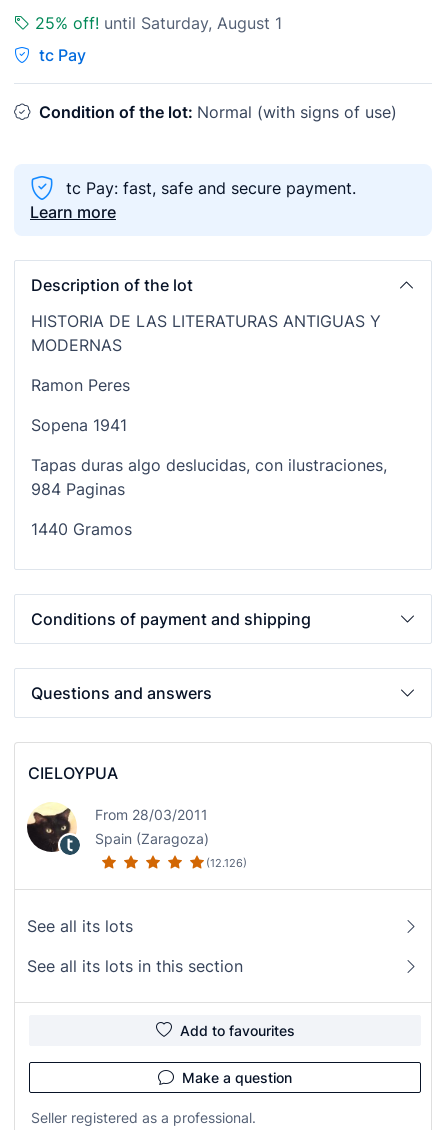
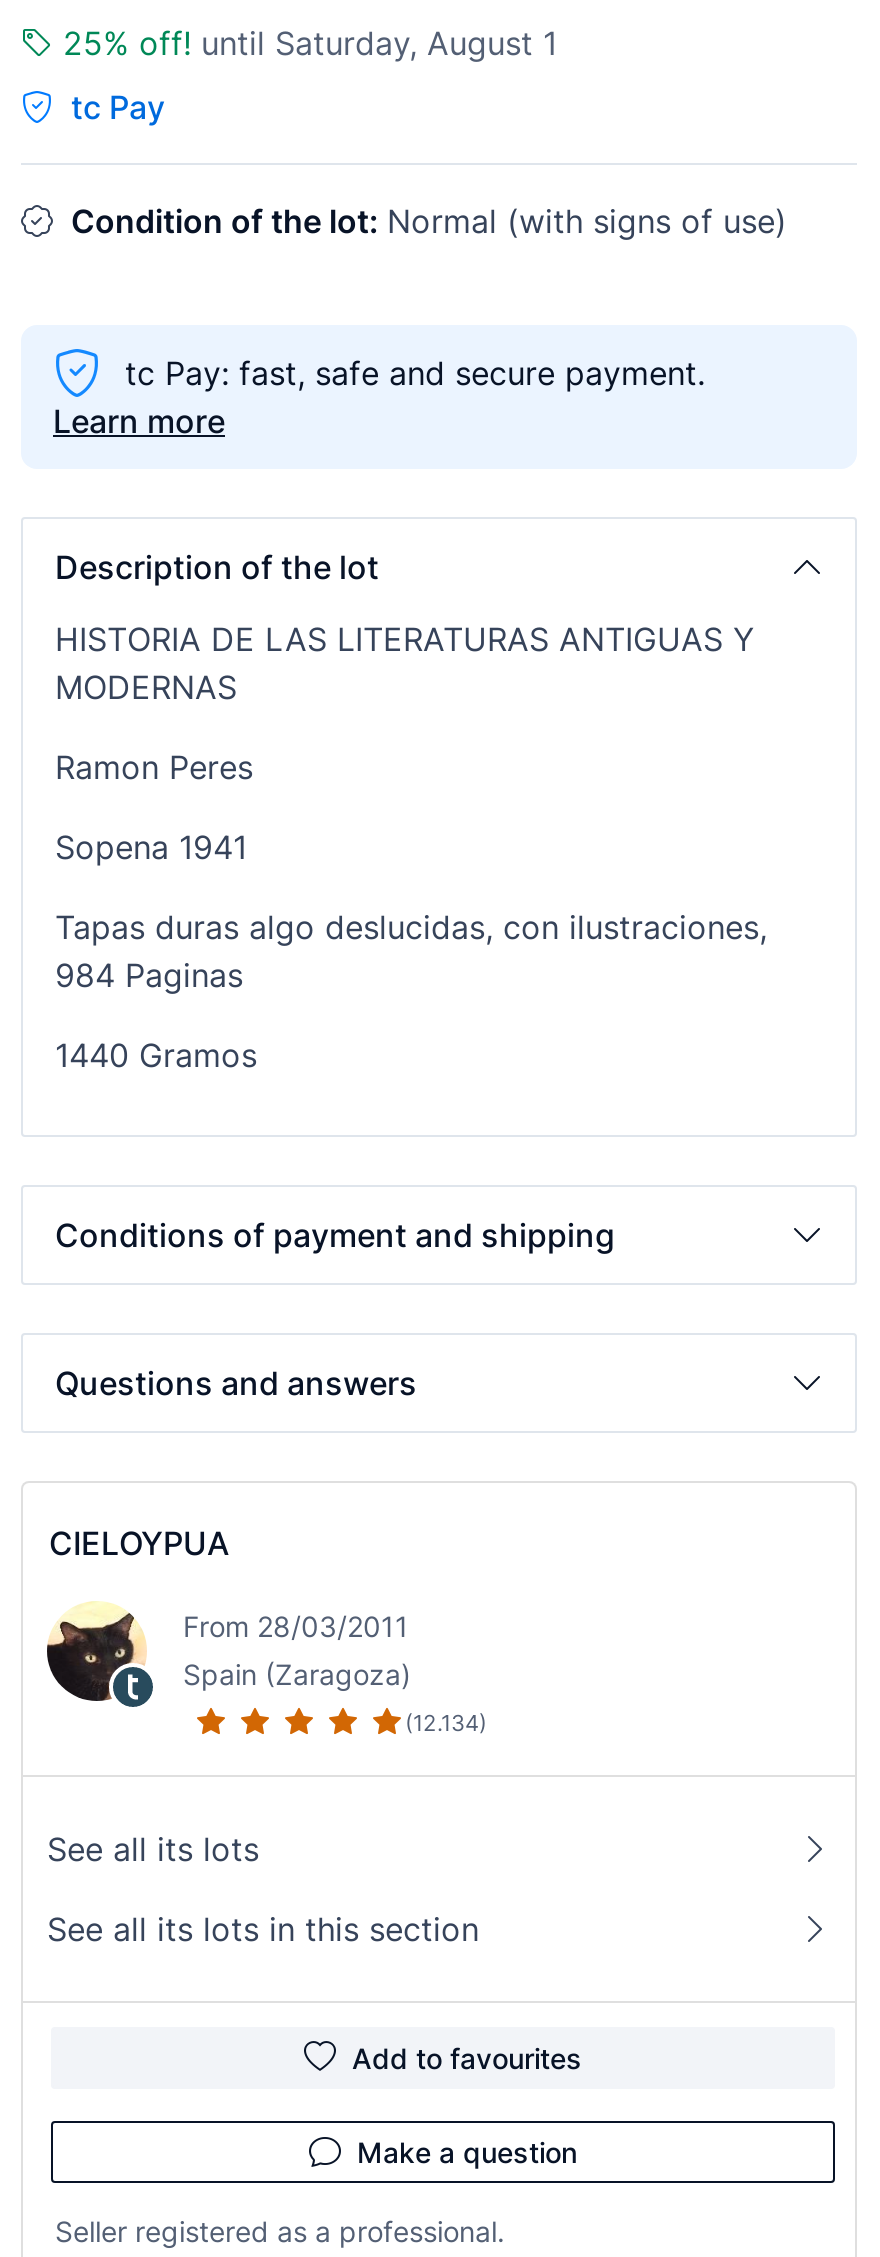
[206,856,247,870] (12.126) -> [405,1709,487,1737] (12.134)

